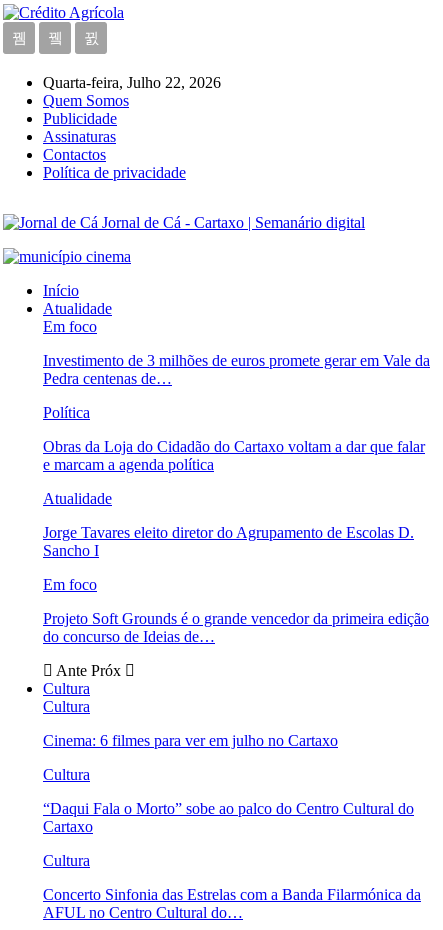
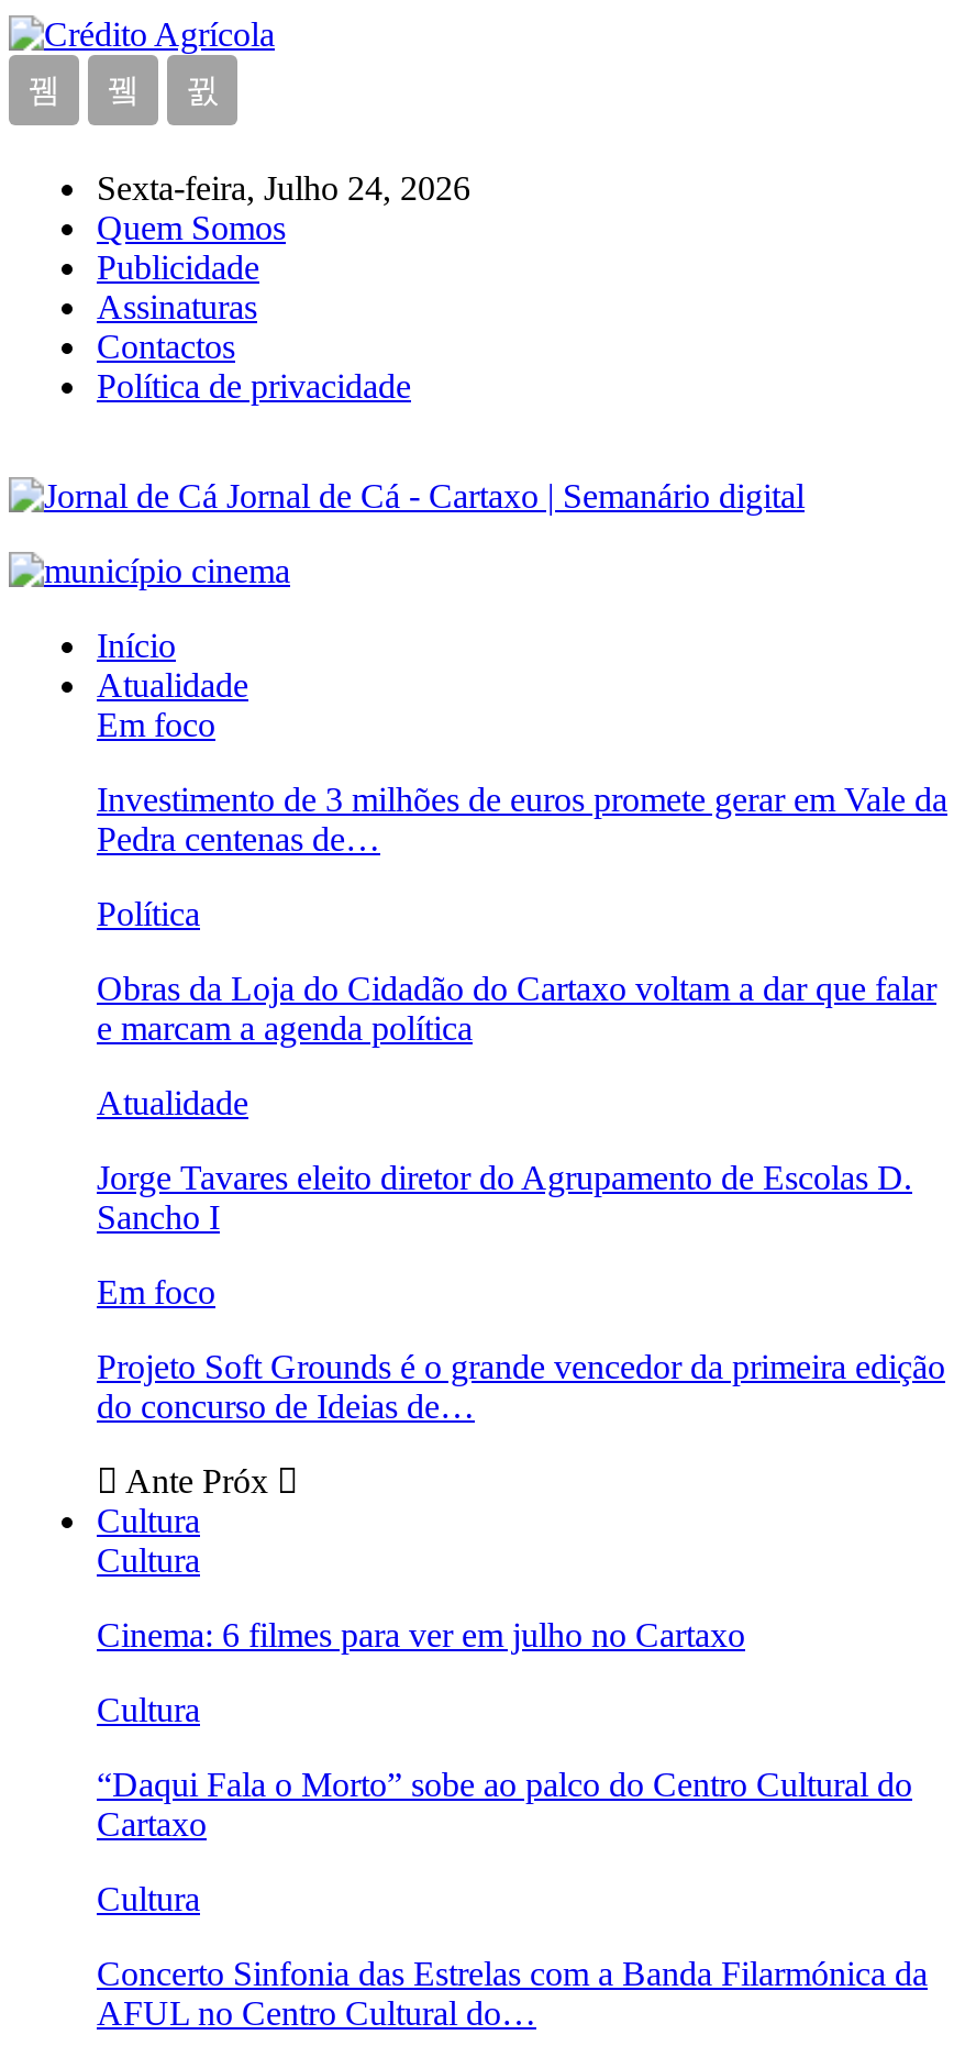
[43,74,221,91] Quarta-feira, Julho 22, 2026 -> [97,169,470,207] Sexta-feira, Julho 24, 2026

